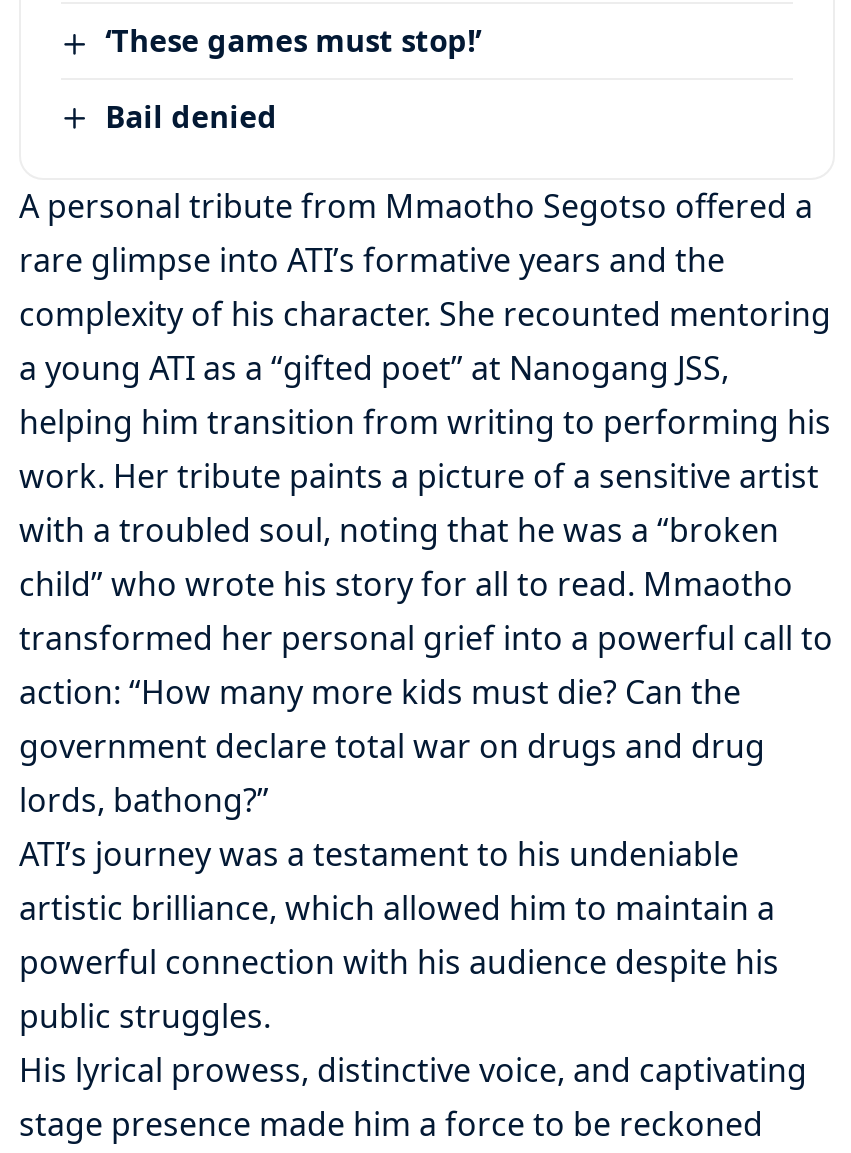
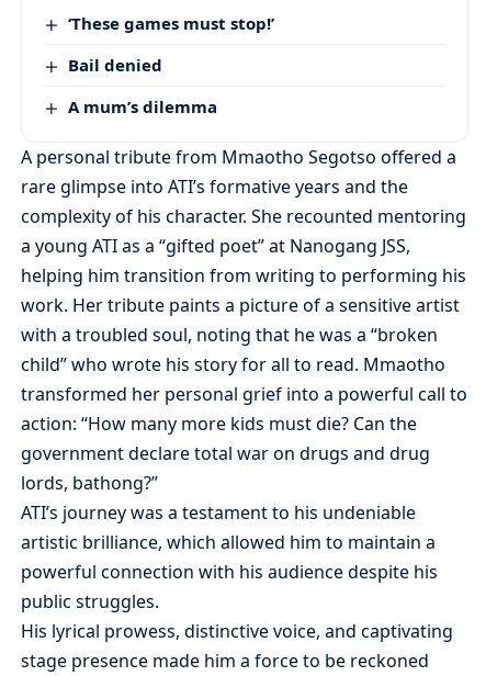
none -> [68,95,217,117] A mum’s dilemma

